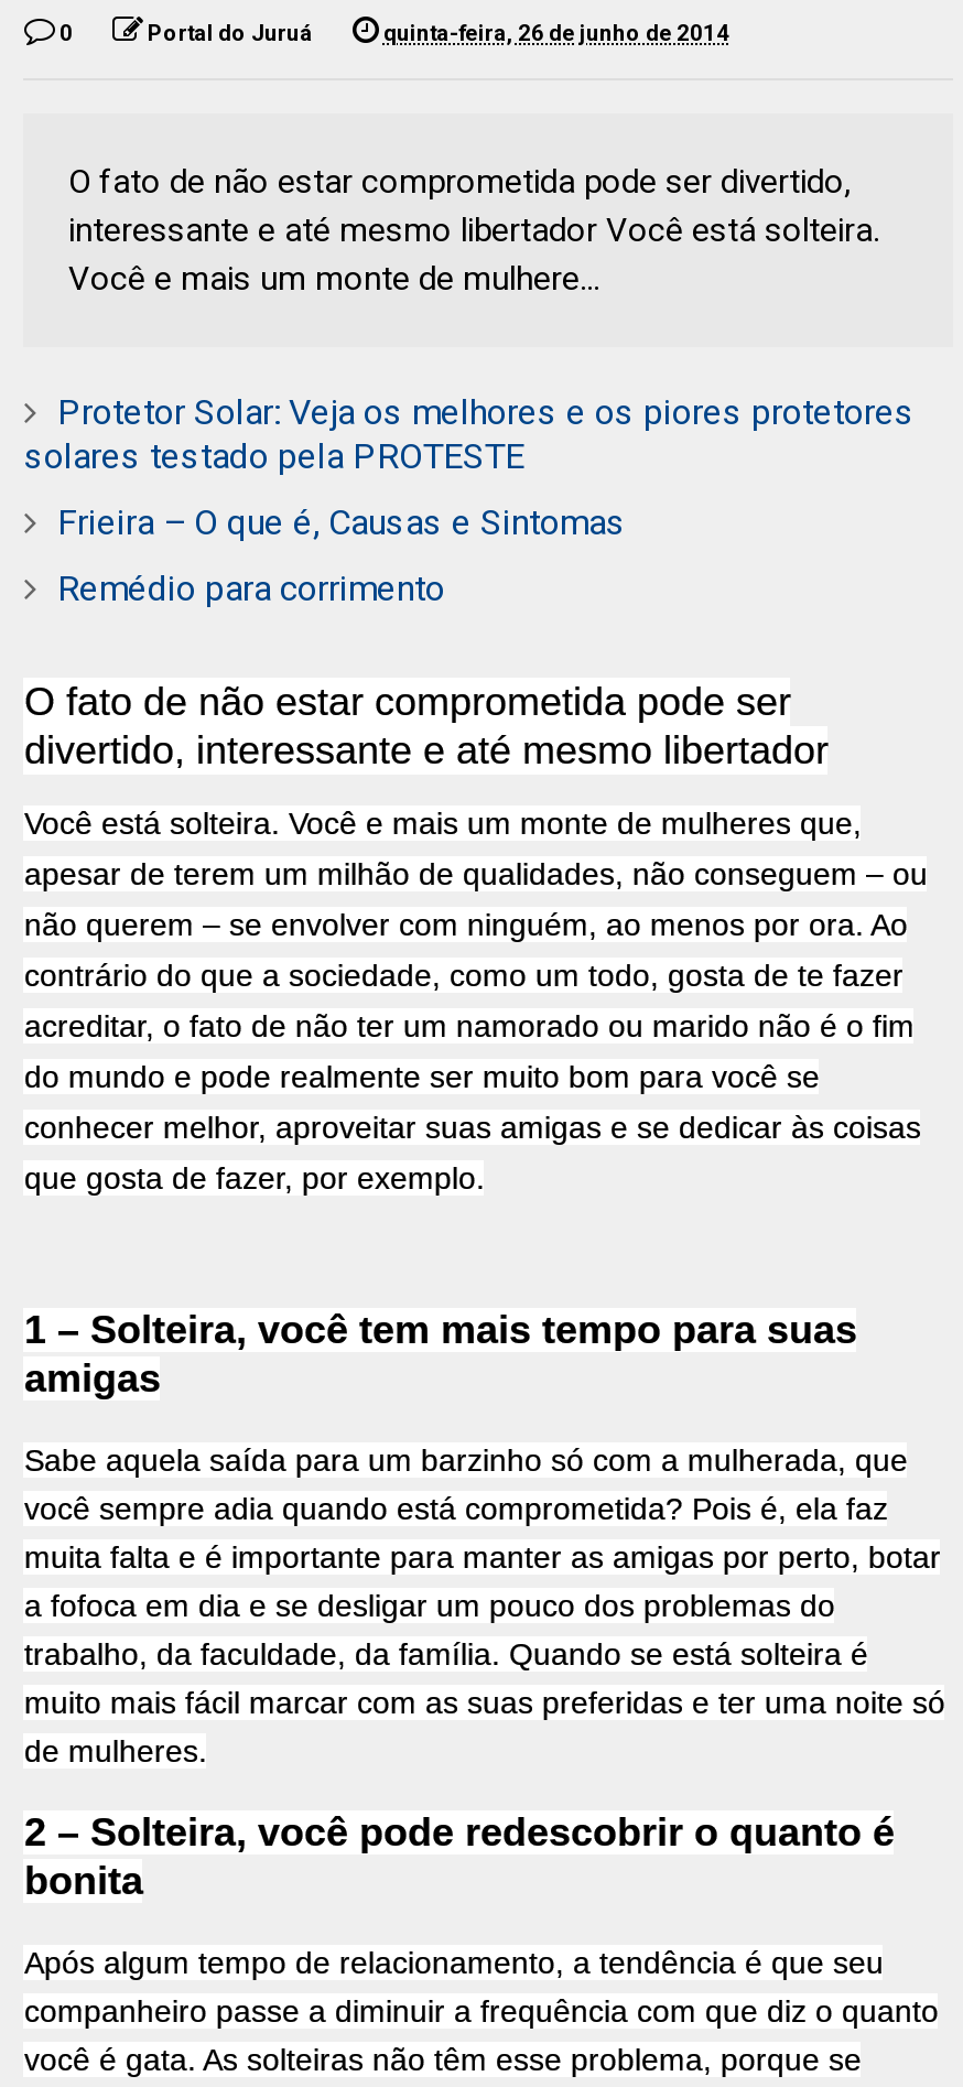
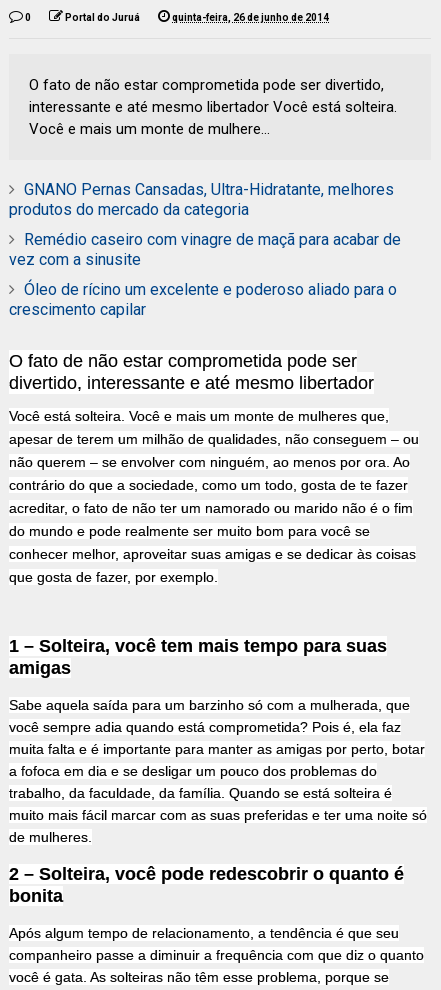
[24,391,914,477] Protetor Solar: Veja os melhores e os piores protetores | solares testado pela PROTESTE -> [9,180,394,219] GNANO Pernas Cansadas, Ultra-Hidratante, melhores | produtos do mercado da categoria
[57,501,626,543] Frieira – O que é, Causas e Sintomas -> [9,230,401,269] Remédio caseiro com vinagre de maçã para acabar de | vez com a sinusite
[57,567,445,609] Remédio para corrimento -> [9,280,397,319] Óleo de rícino um excelente e poderoso aliado para o | crescimento capilar

